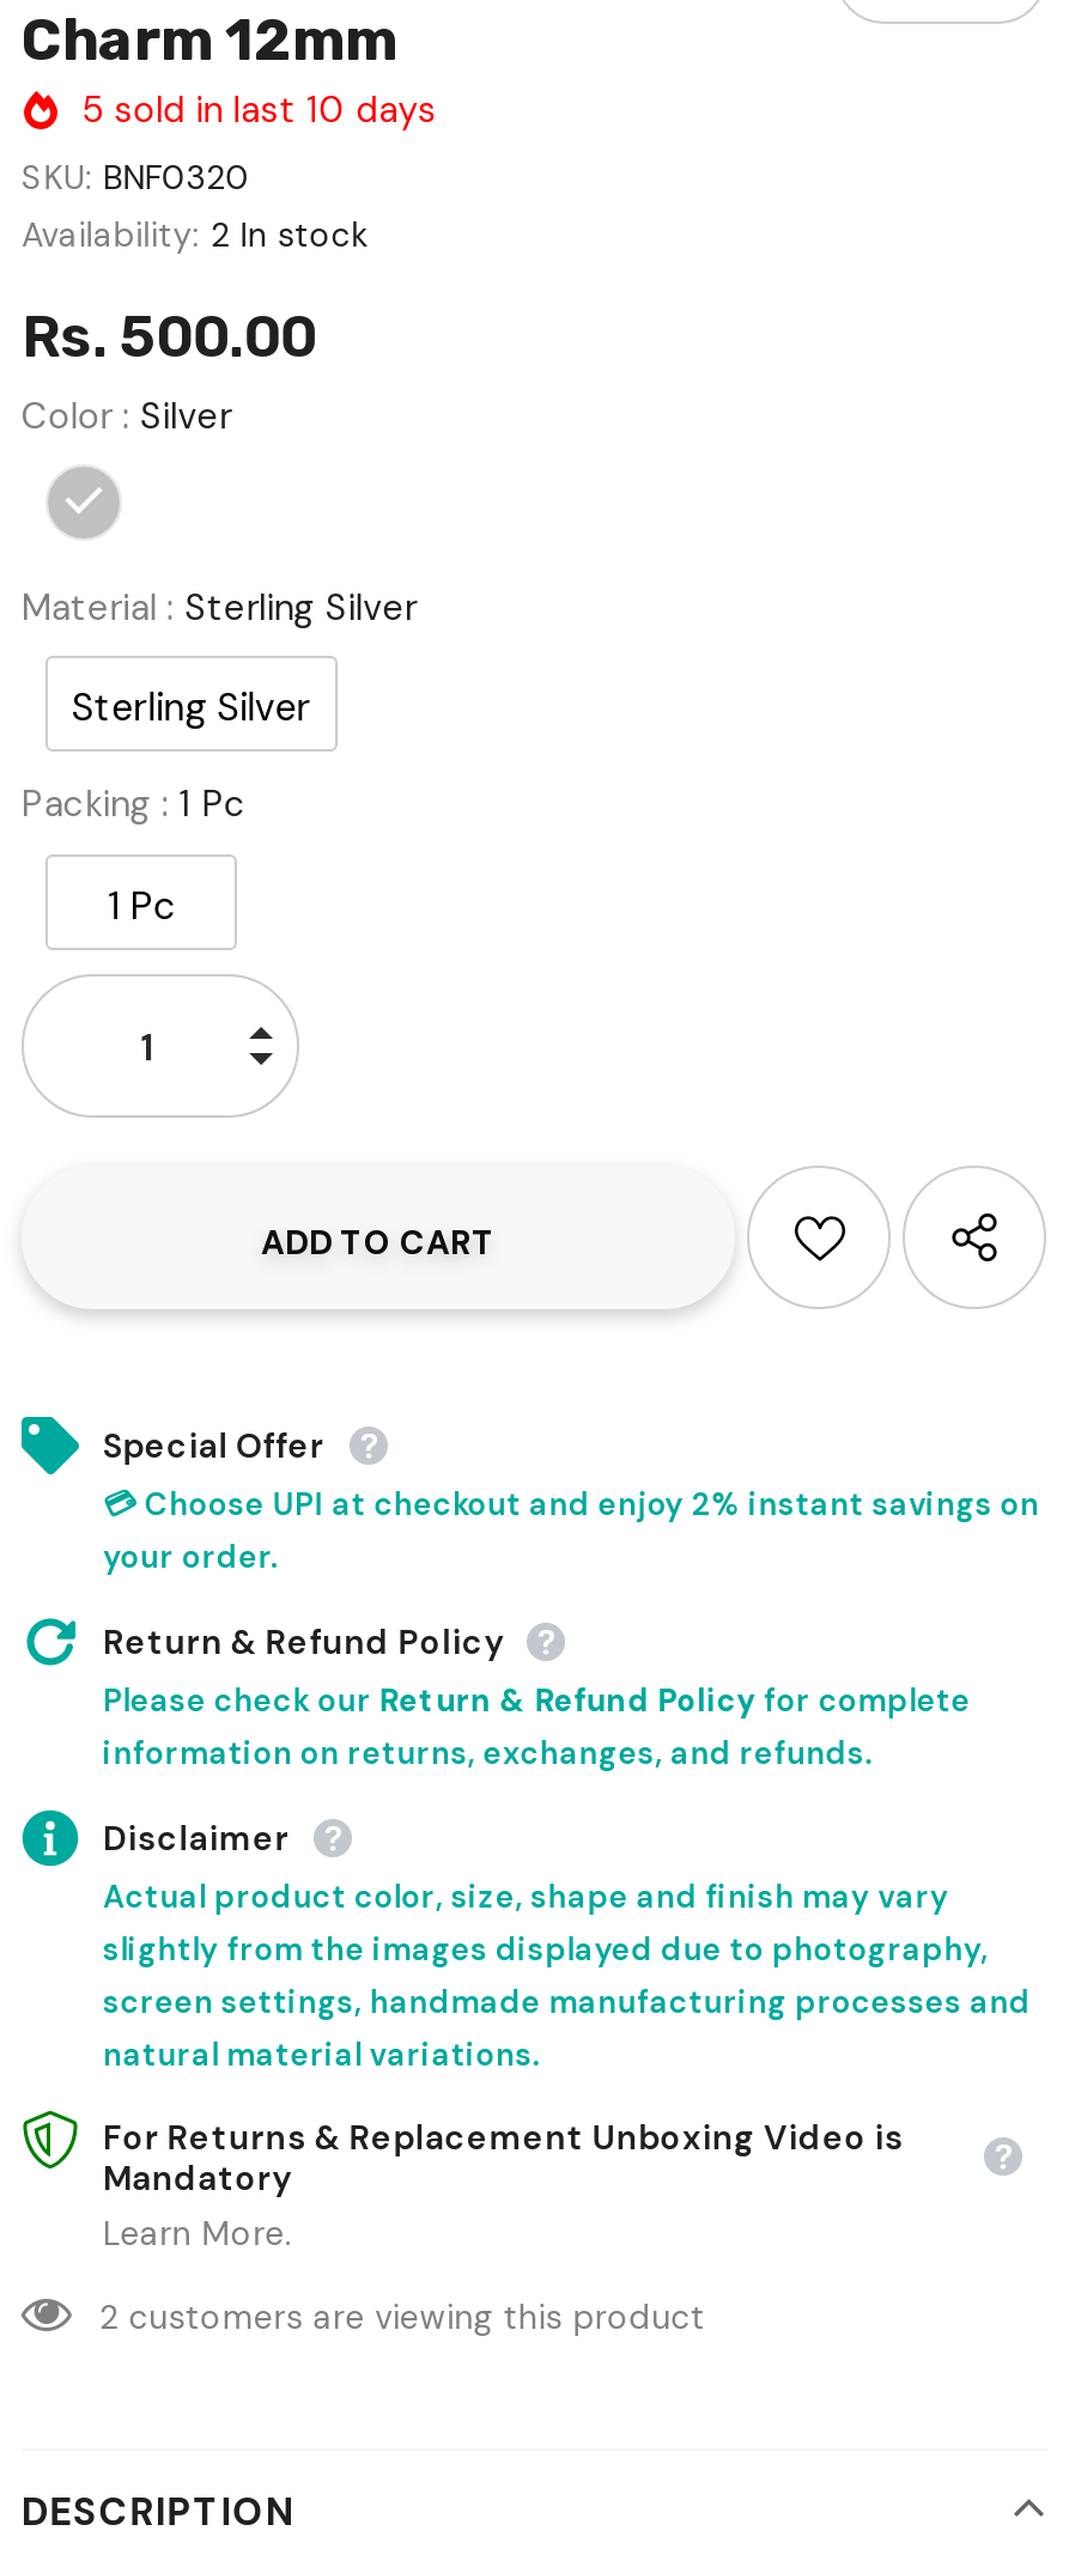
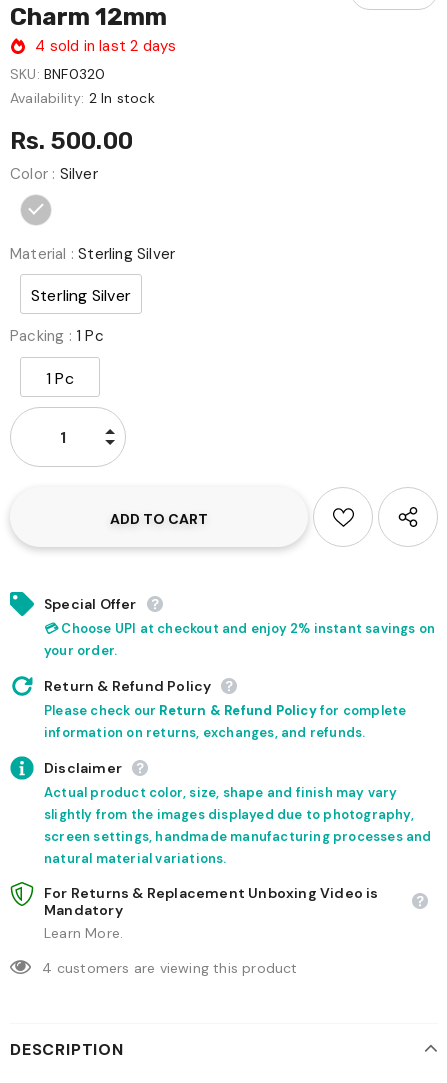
[82,85,437,133] 5 sold in last 10 days -> [35,36,176,56] 4 sold in last 2 days
[99,2295,705,2338] 2 customers are viewing this product -> [42,959,298,977] 4 customers are viewing this product

